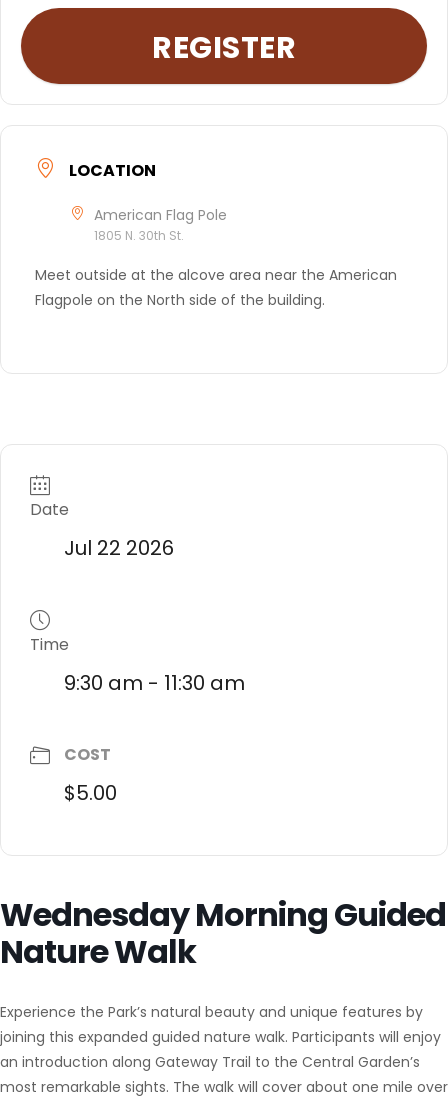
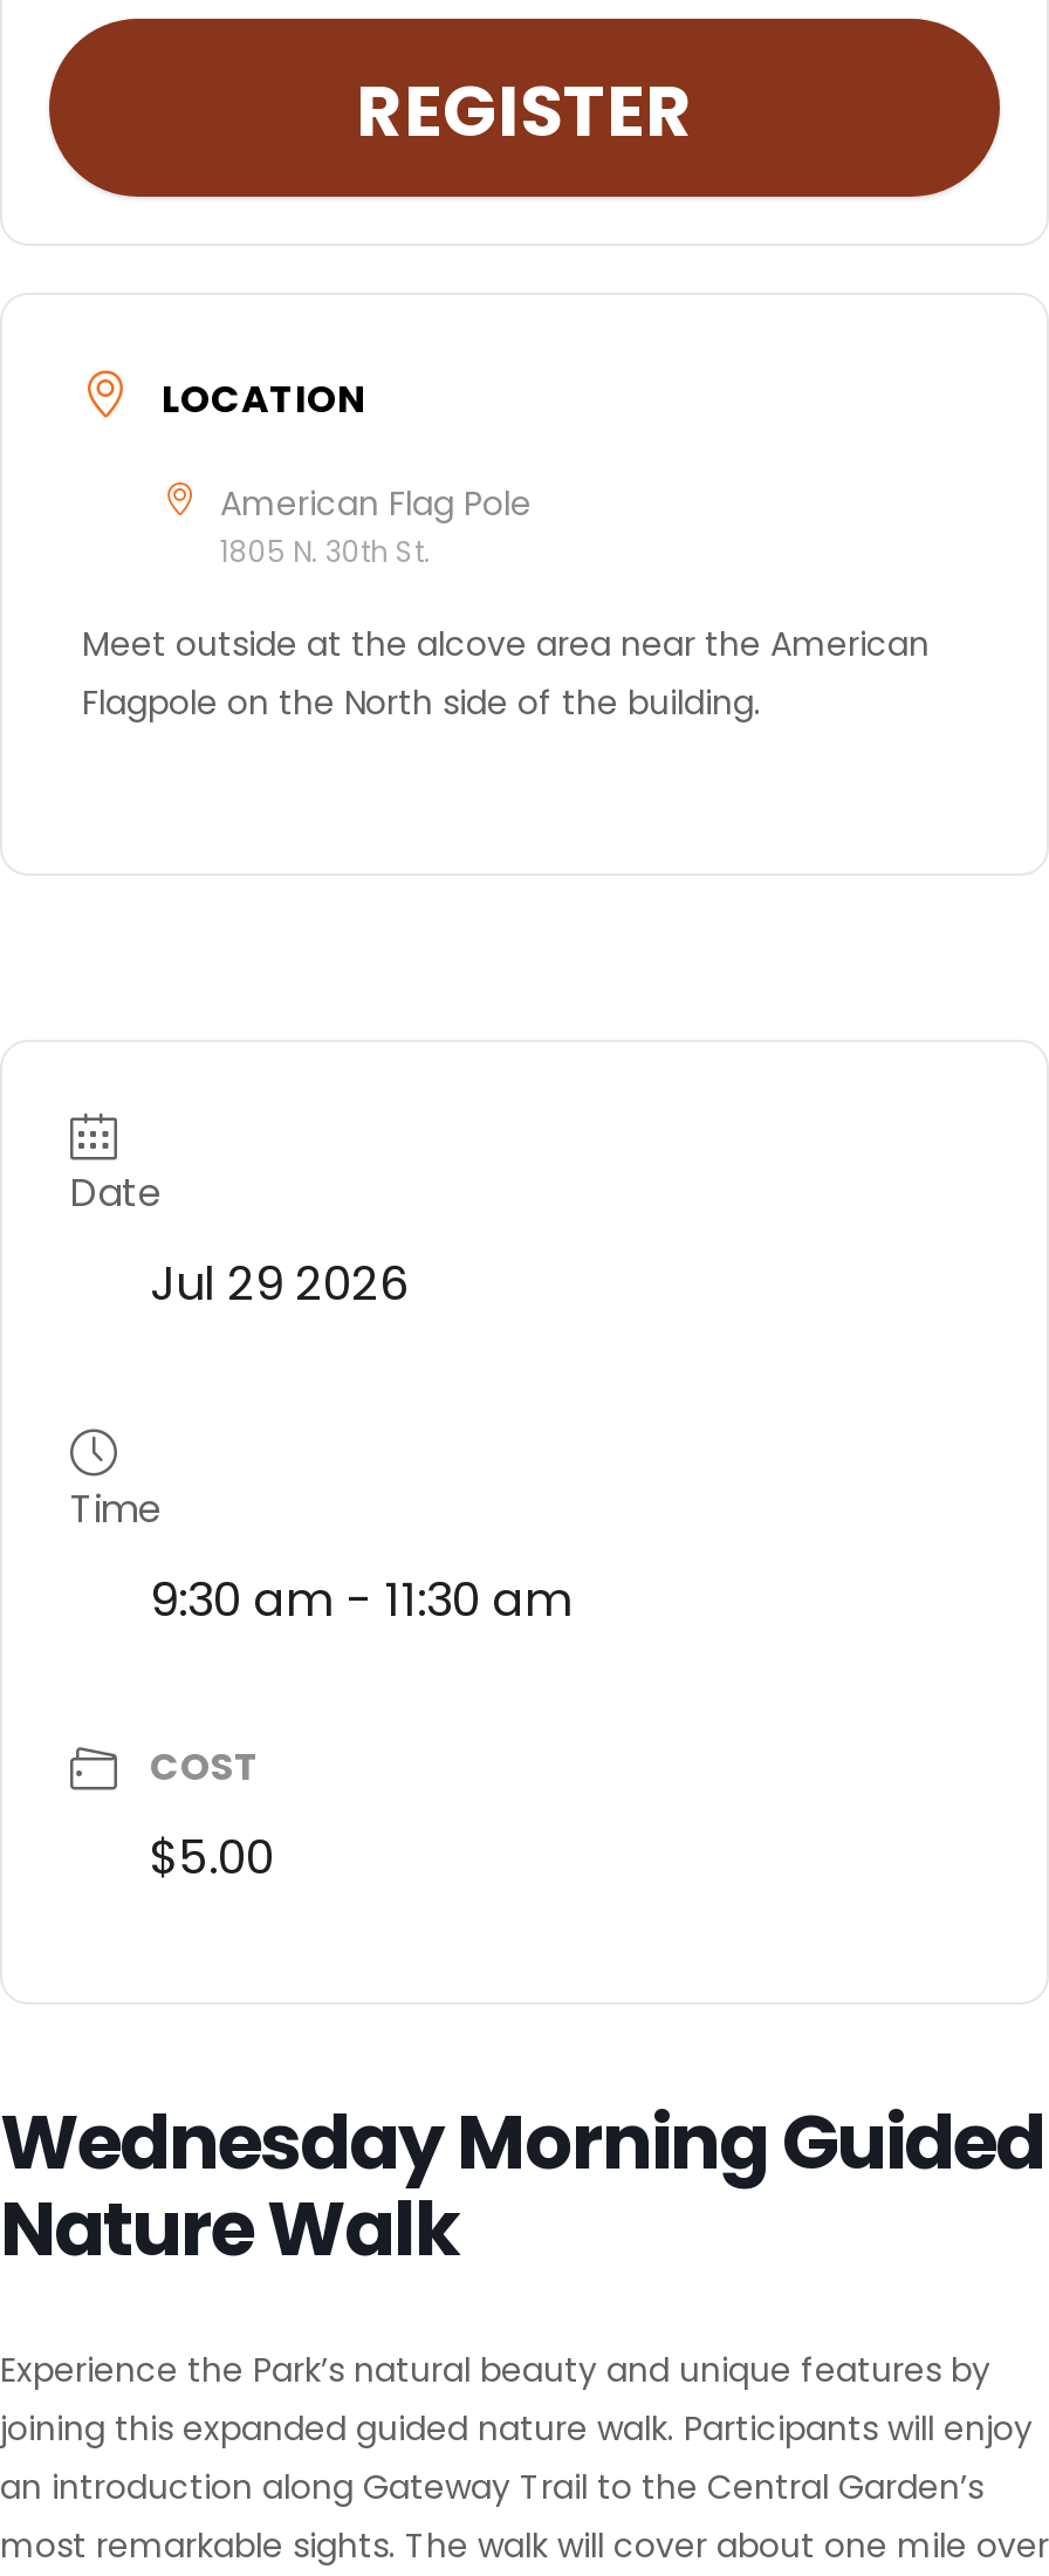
[64,534,174,562] Jul 22 2026 -> [150,1250,407,1316] Jul 29 2026

